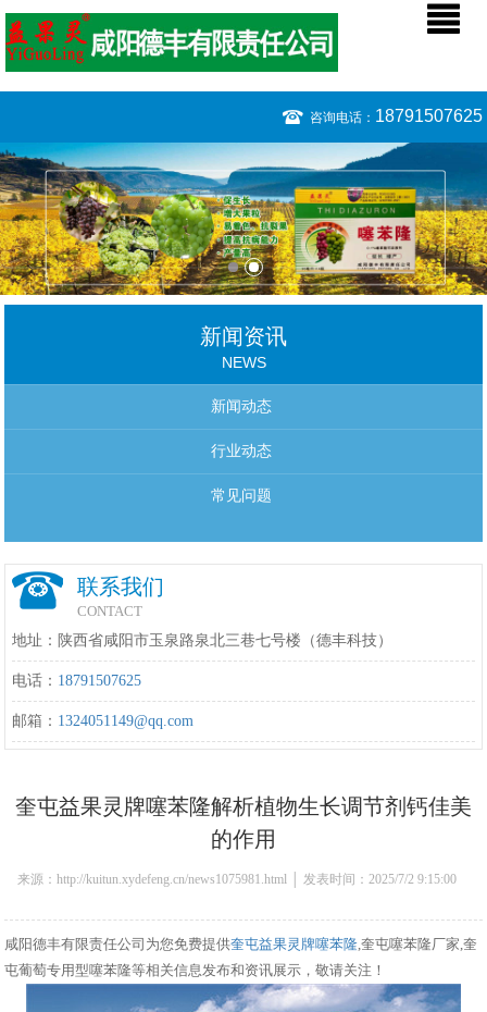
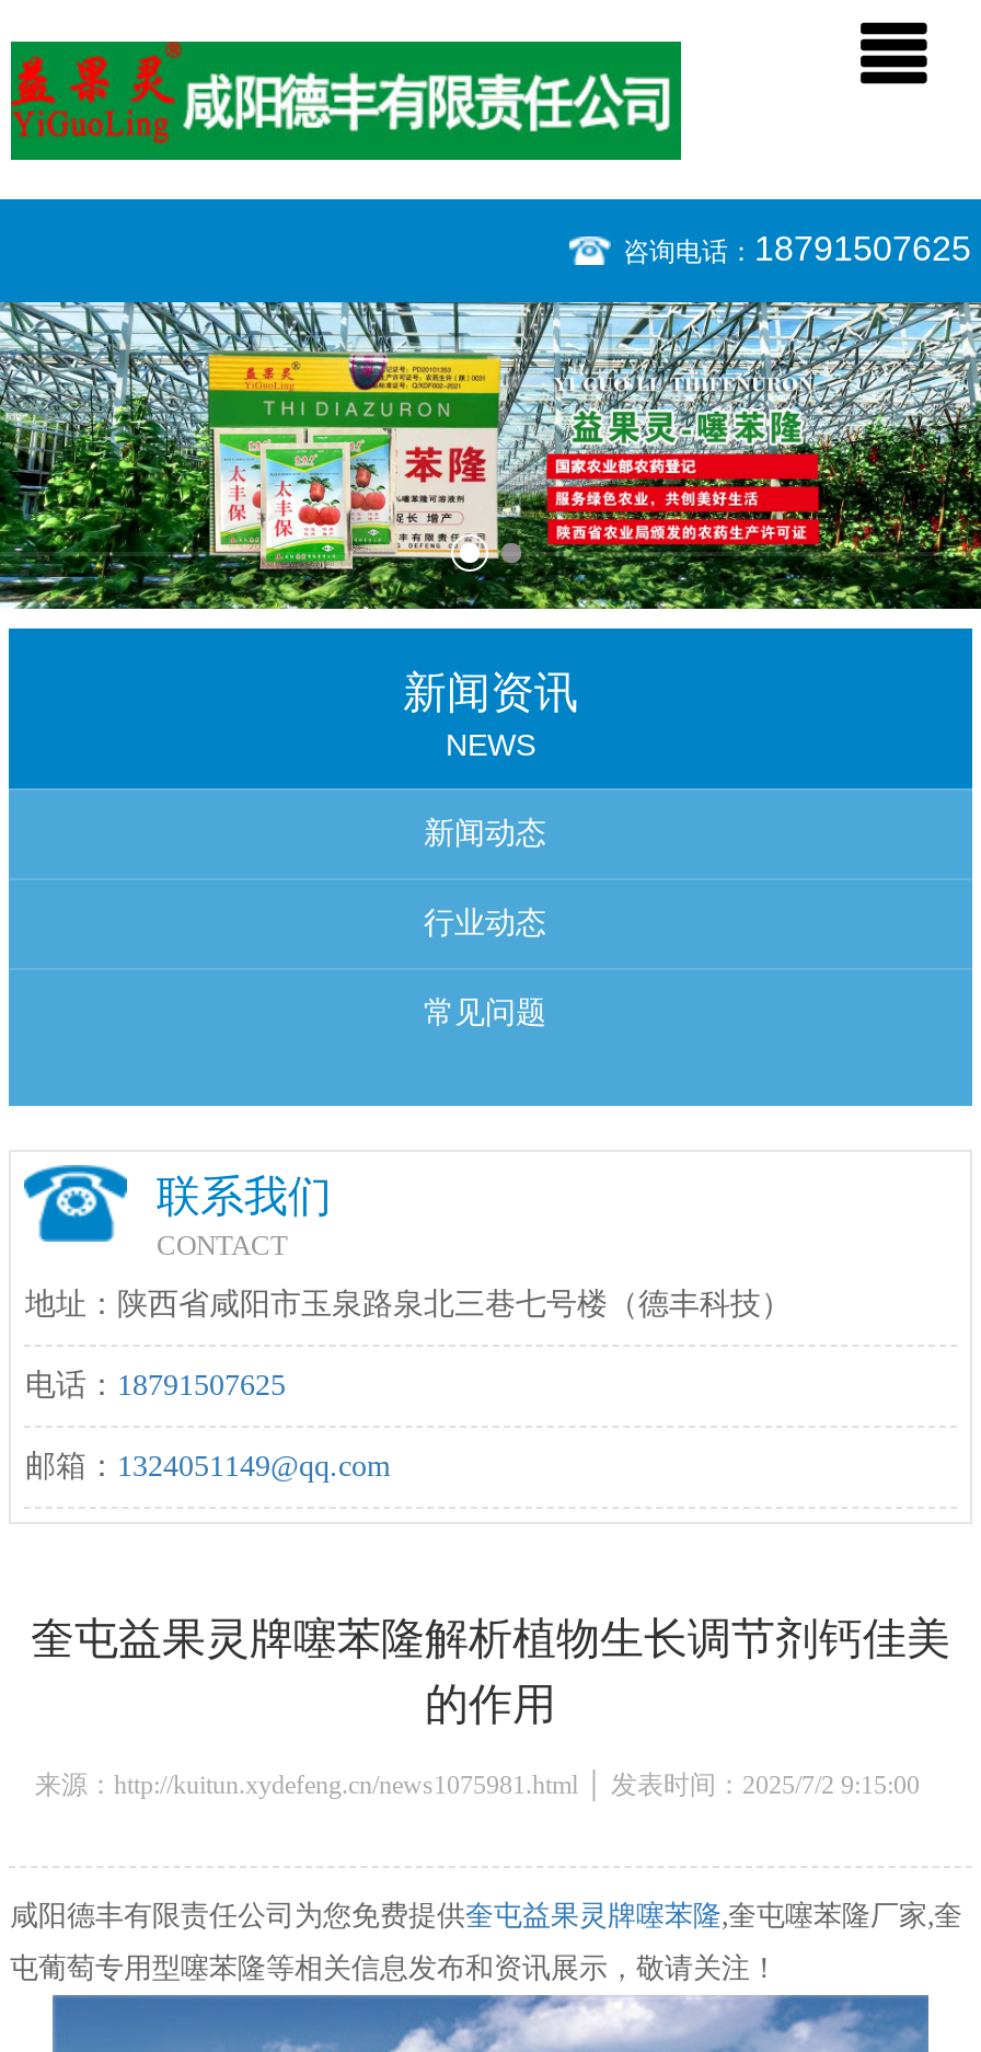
[3,141,484,296] [image] -> [7,300,974,611] [image]

